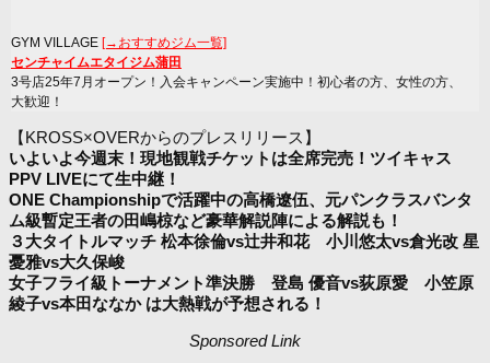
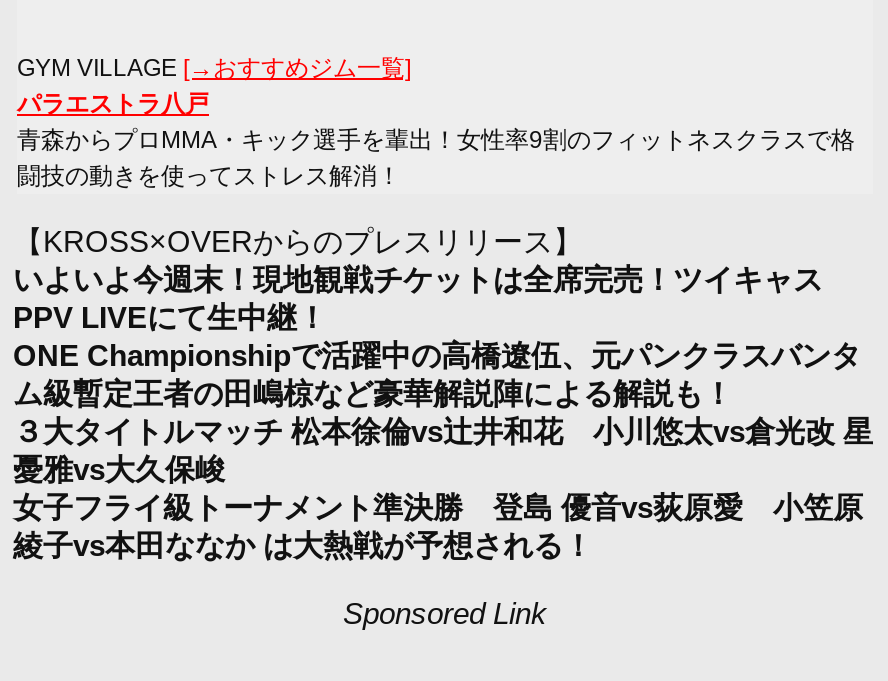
[11,54,462,109] センチャイムエタイジム蒲田 | 3号店25年7月オープン！入会キャンペーン実施中！初心者の方、女性の方、 | 大歓迎！ -> [17,89,855,189] パラエストラ八戸 | 青森からプロMMA・キック選手を輩出！女性率9割のフィットネスクラスで格 | 闘技の動きを使ってストレス解消！

